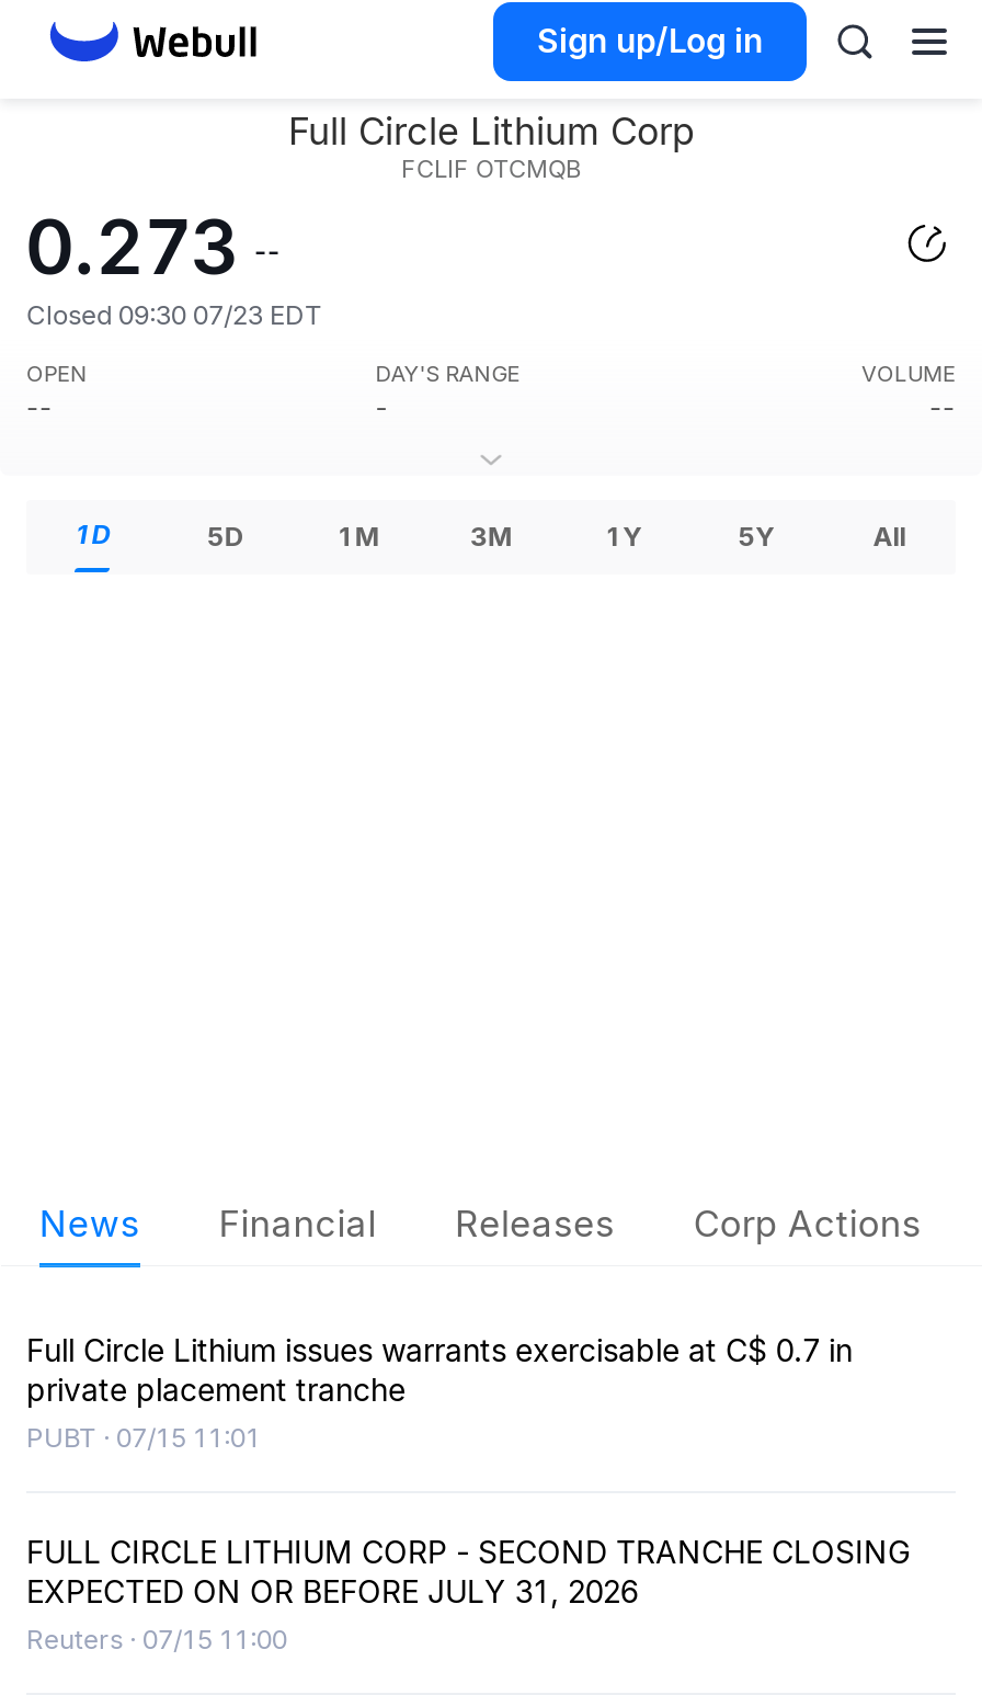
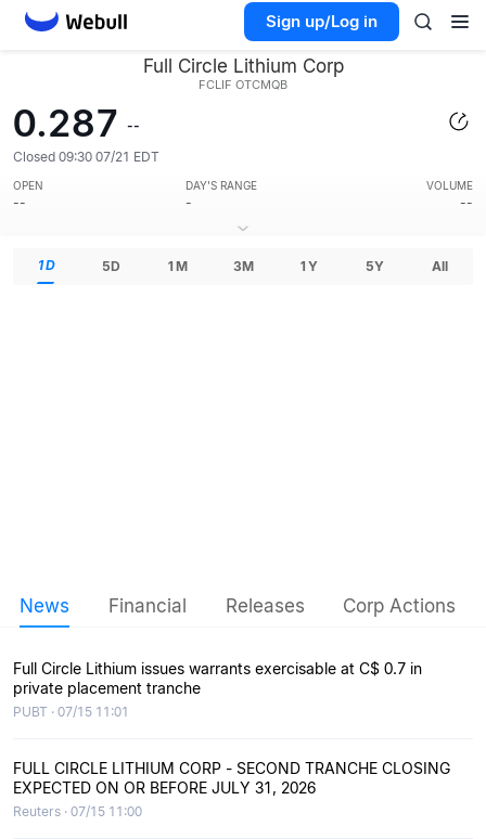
[26,202,281,292] 0.273 -- -> [13,101,140,145] 0.287 --
[26,298,322,331] Closed 09:30 07/23 EDT -> [13,149,159,165] Closed 09:30 07/21 EDT

